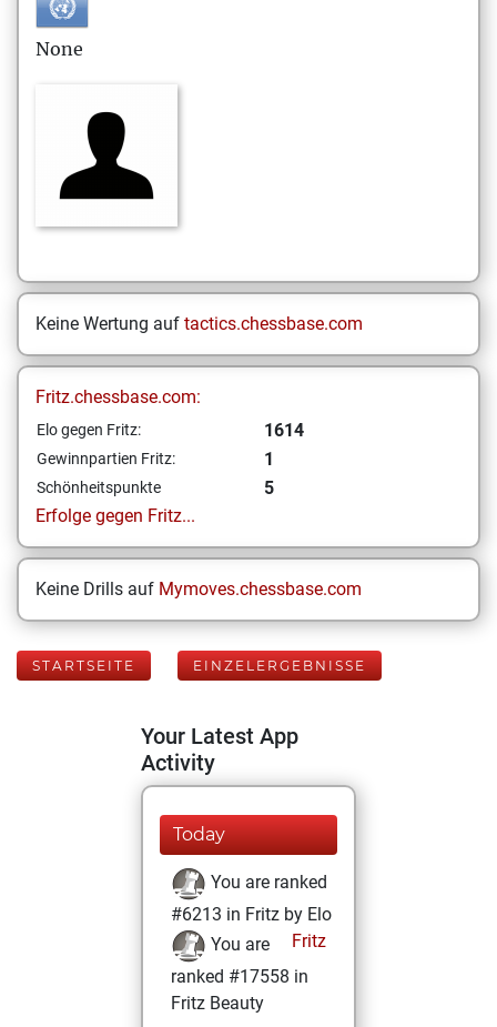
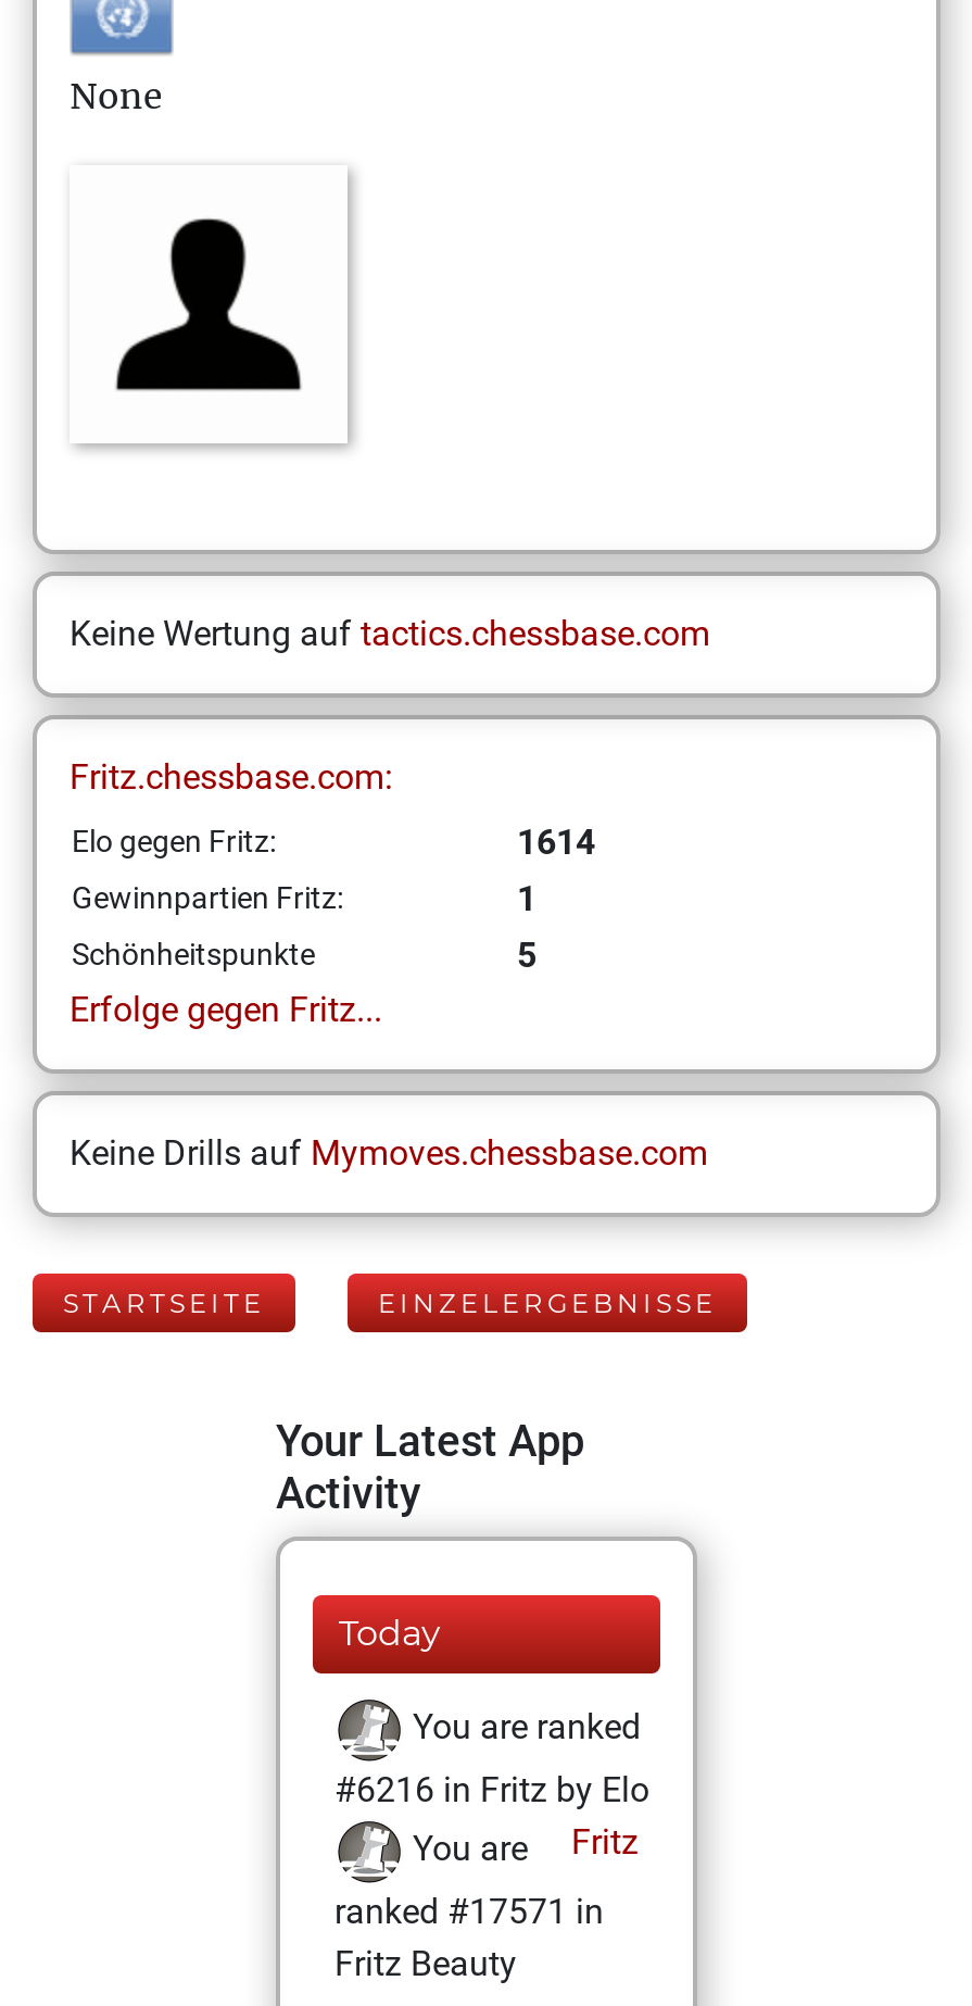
[171,904,332,925] #6213 in Fritz by Elo -> [334,1769,649,1810] #6216 in Fritz by Elo
[171,966,308,987] ranked #17558 in -> [334,1891,604,1932] ranked #17571 in

